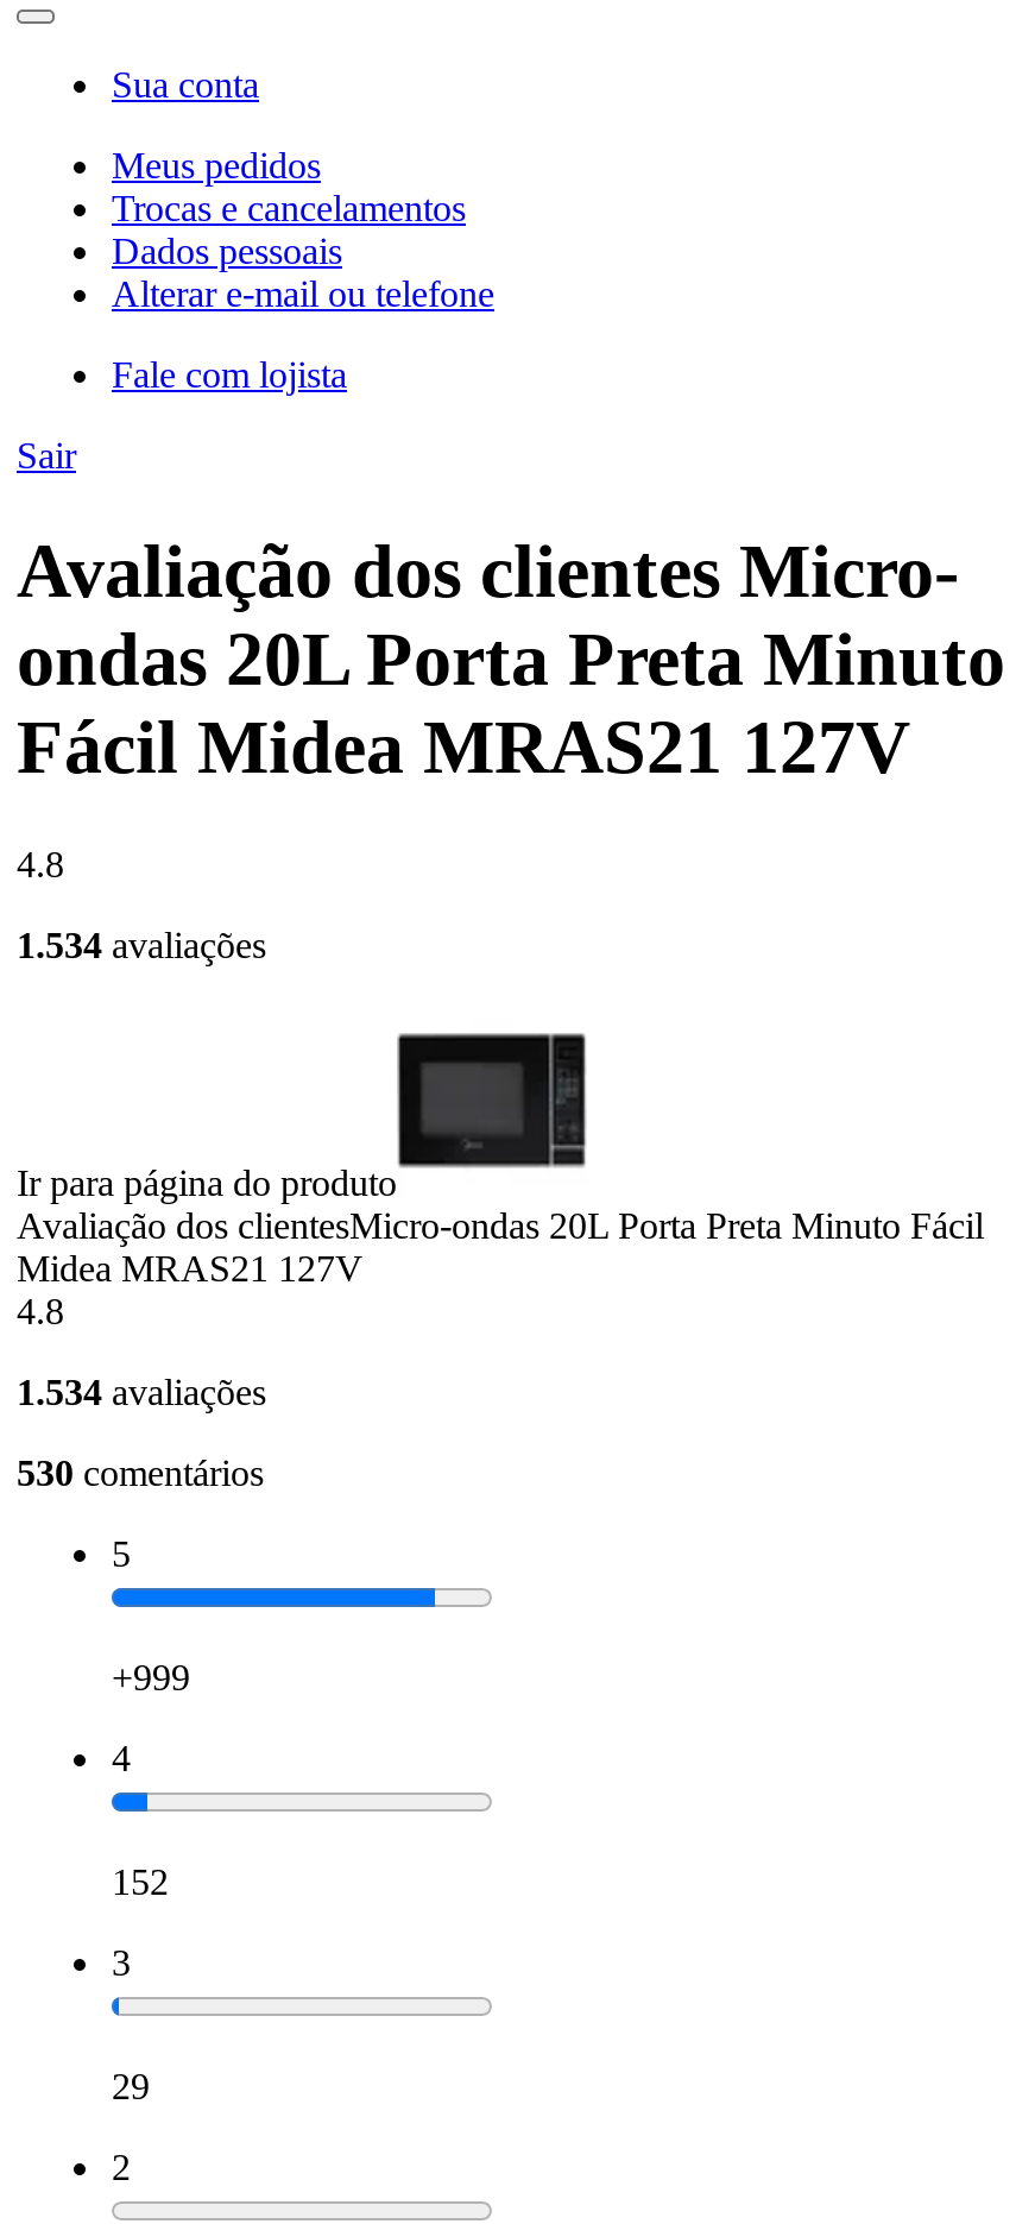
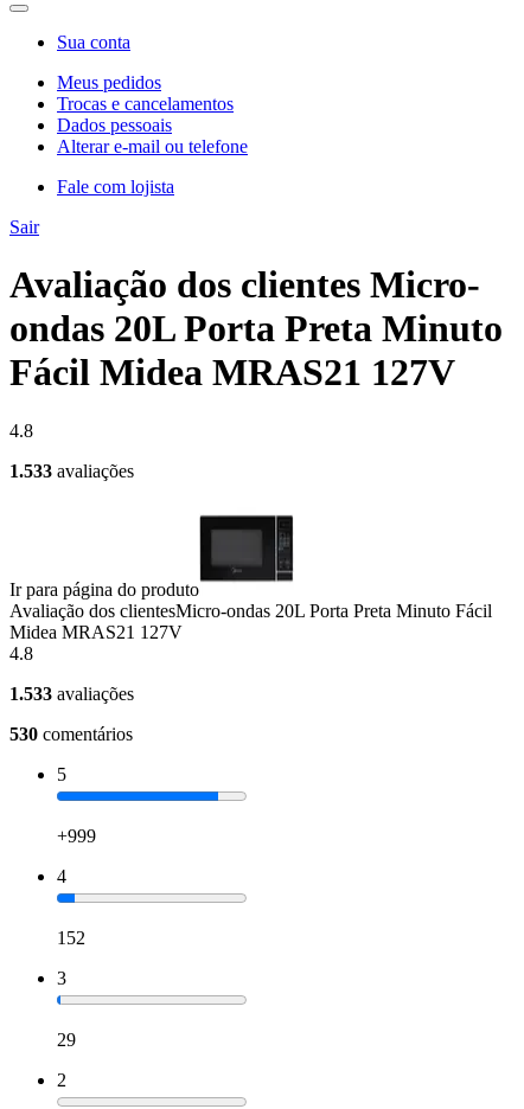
[17,924,266,964] 1.534 avaliações -> [9,460,134,480] 1.533 avaliações
[17,1371,266,1411] 1.534 avaliações -> [9,683,134,703] 1.533 avaliações

